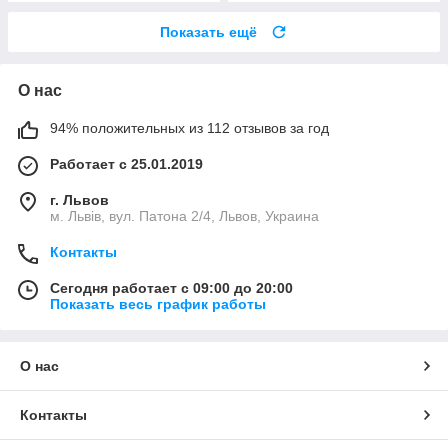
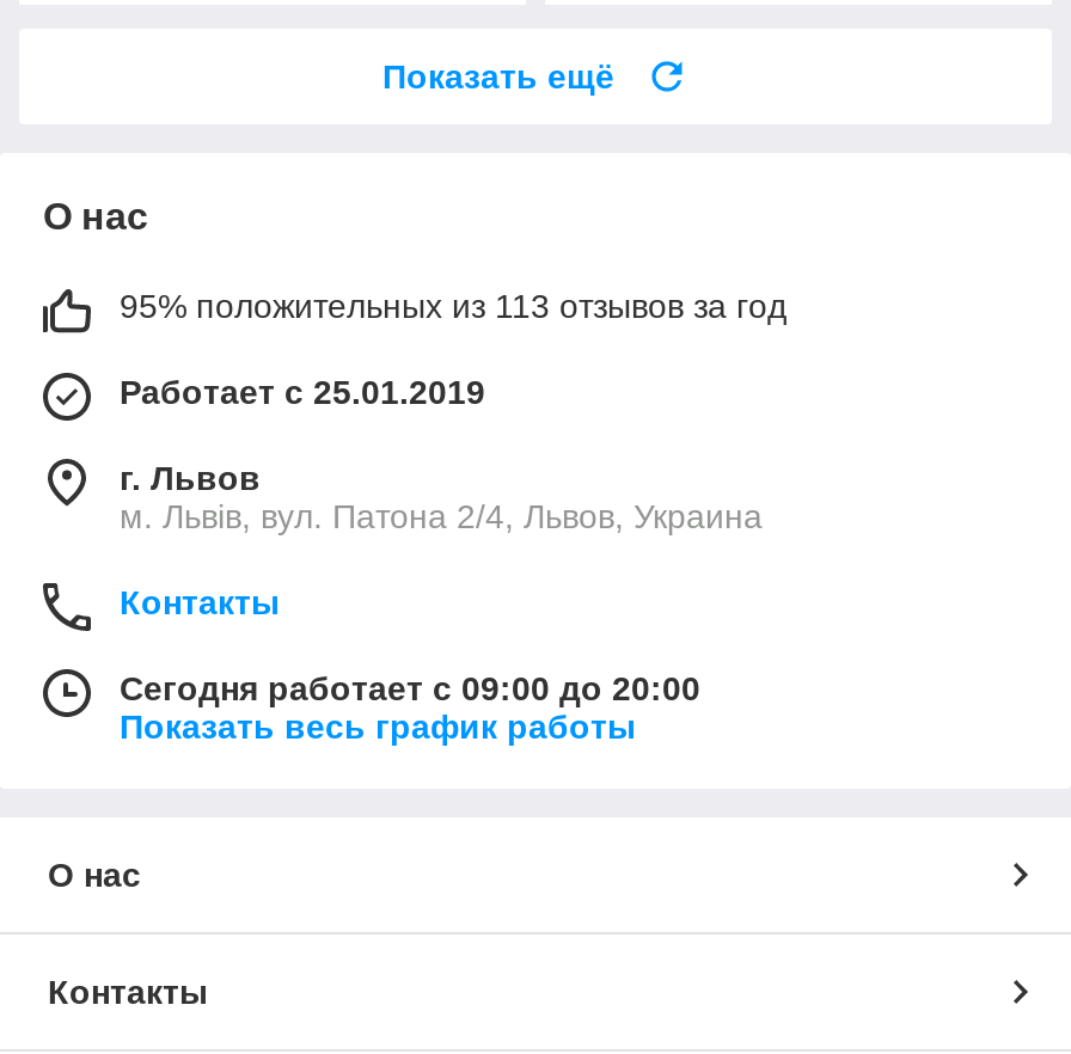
[50,120,329,136] 94% положительных из 112 отзывов за год -> [120,286,787,325] 95% положительных из 113 отзывов за год

